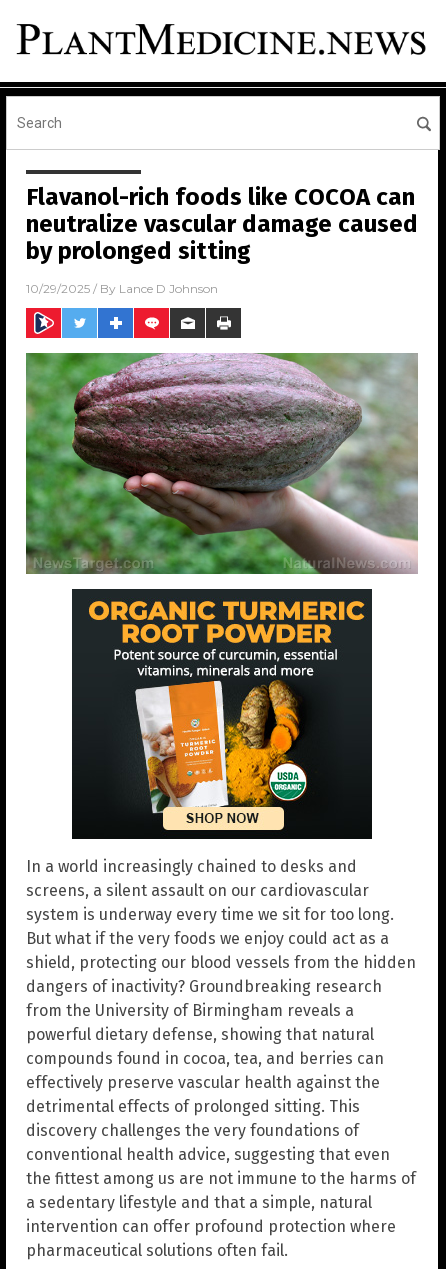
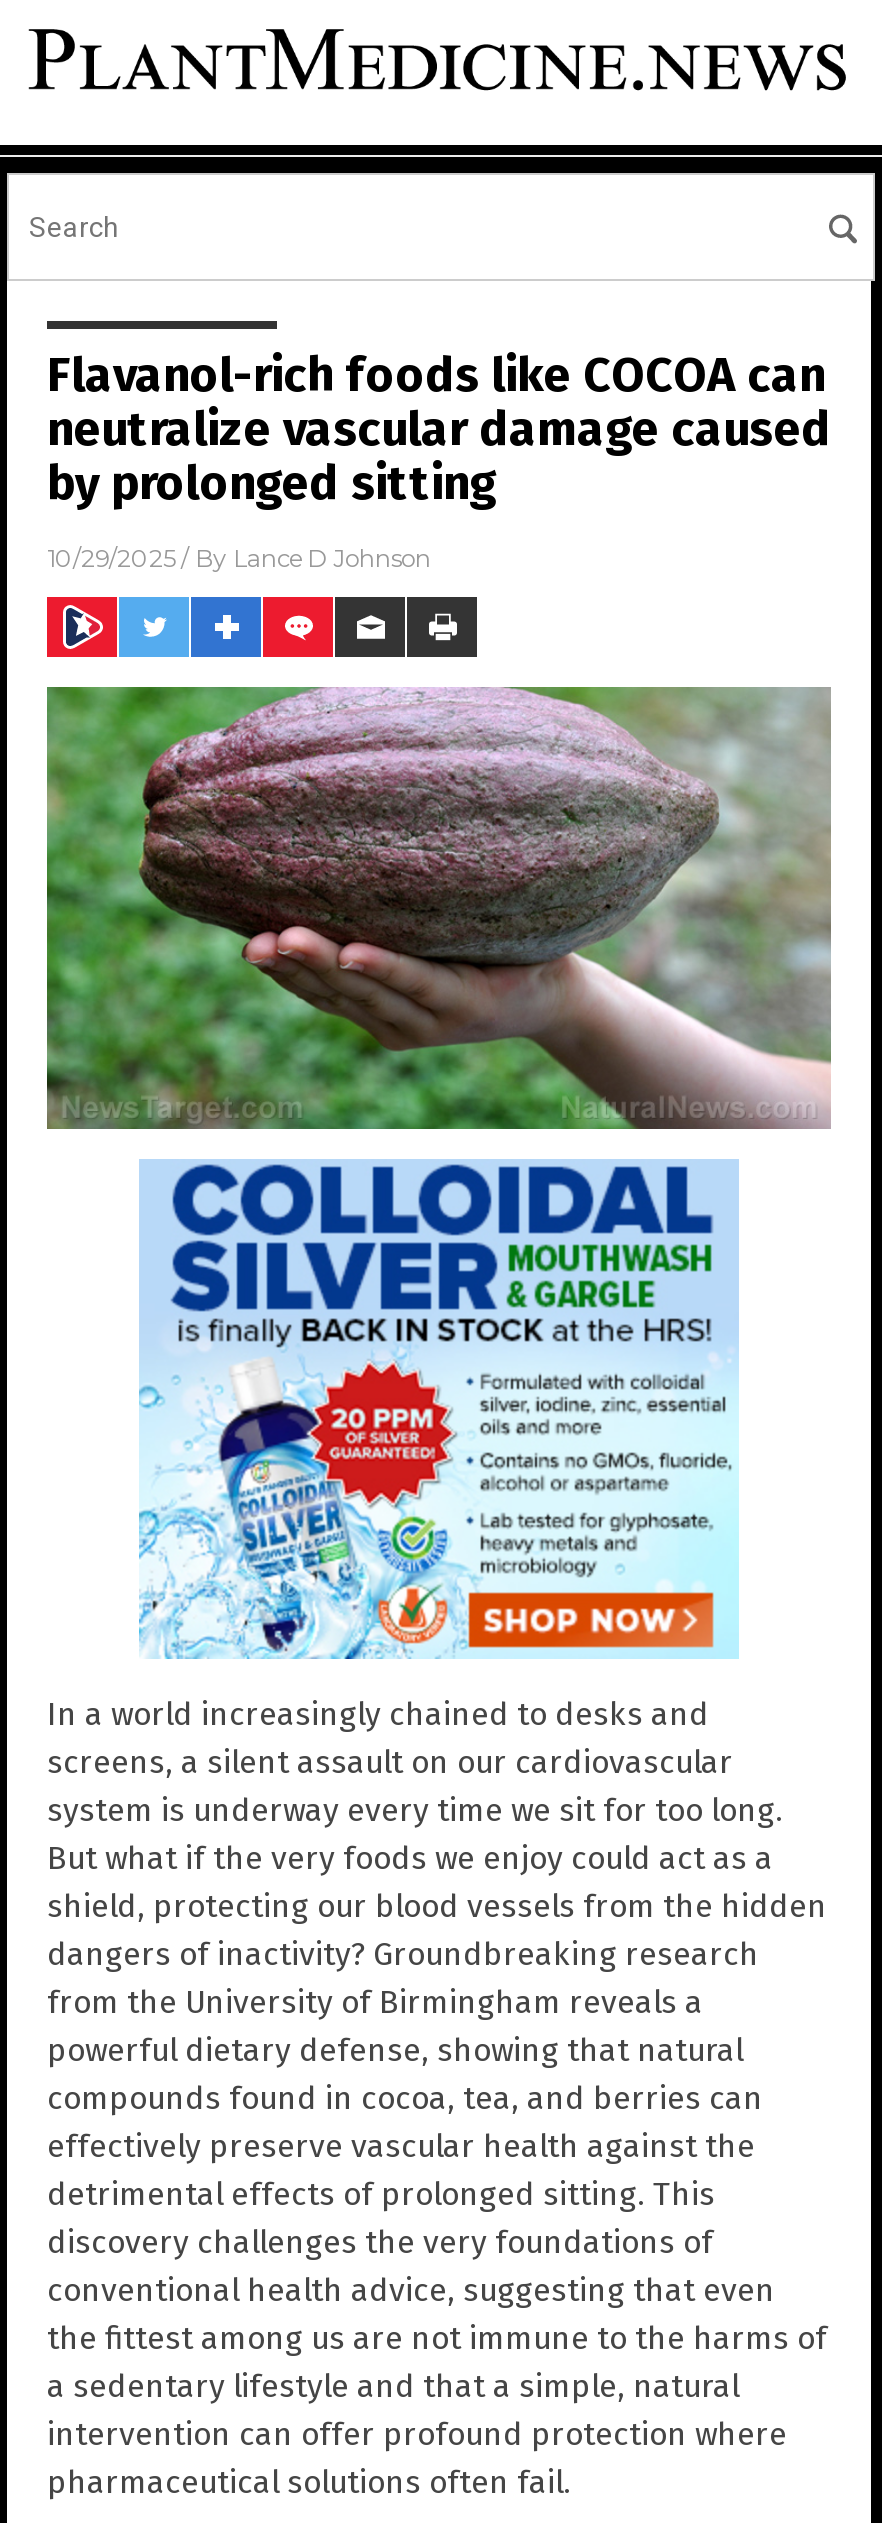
[71,588,373,840] [image] -> [137,1159,739,1661] [image]

